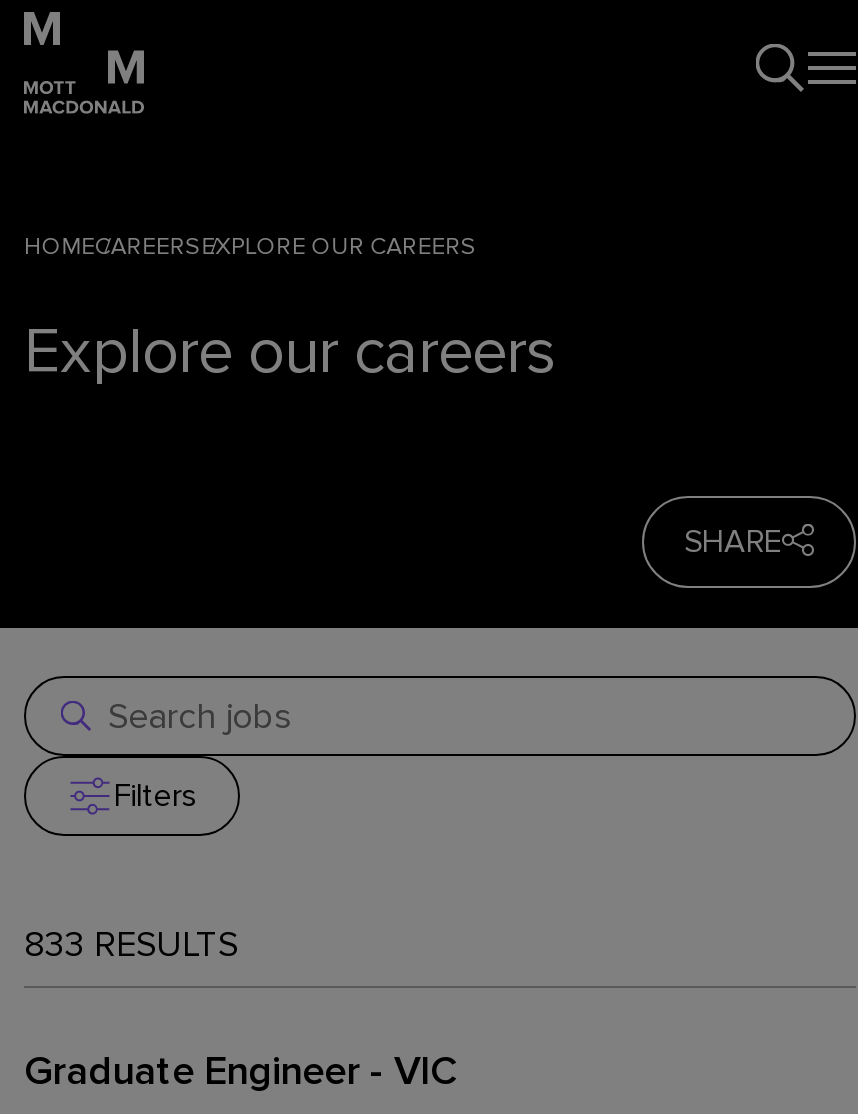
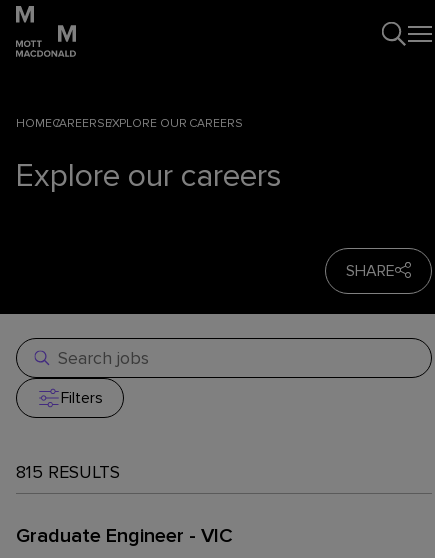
[24,922,238,966] 833 RESULTS -> [16,461,120,483] 815 RESULTS

